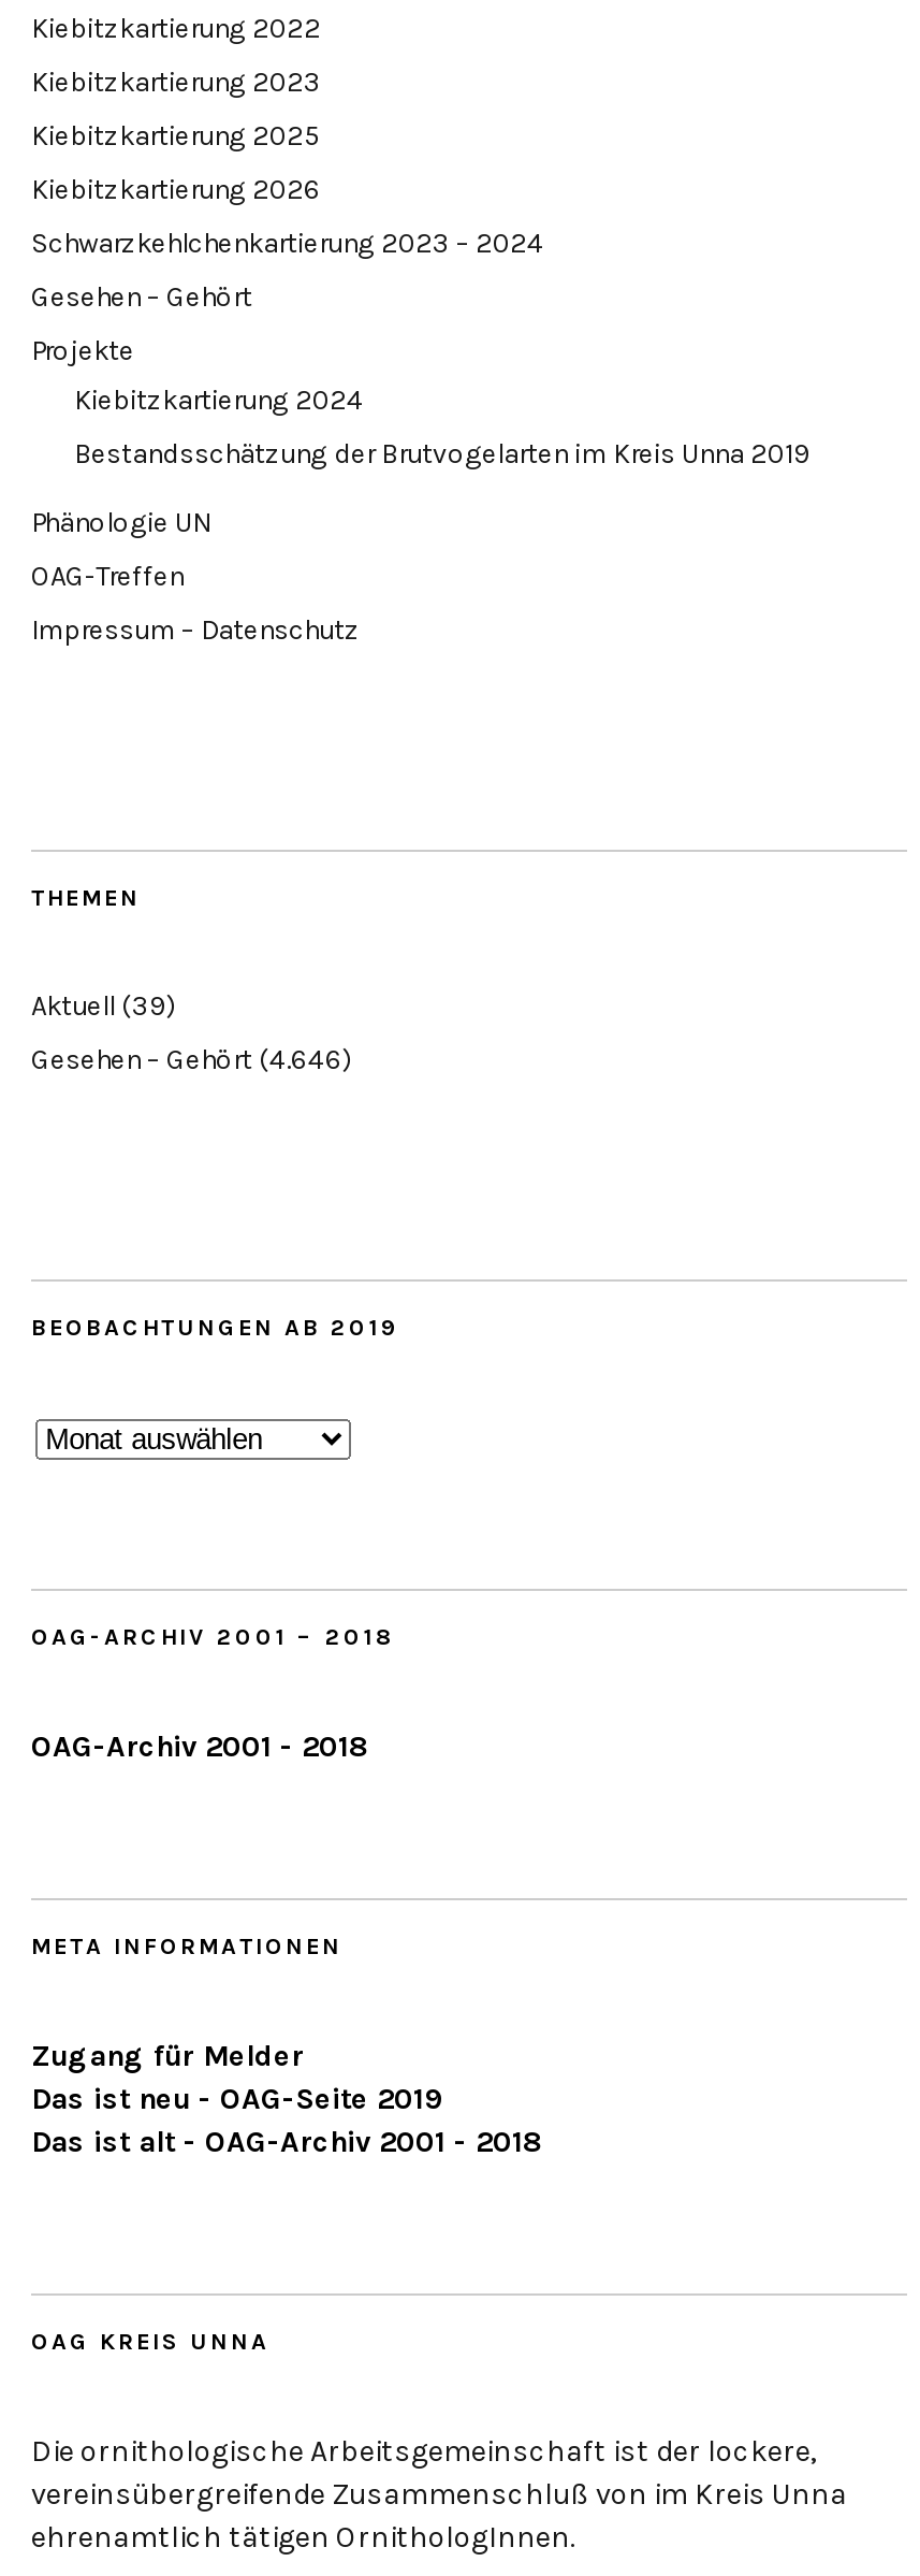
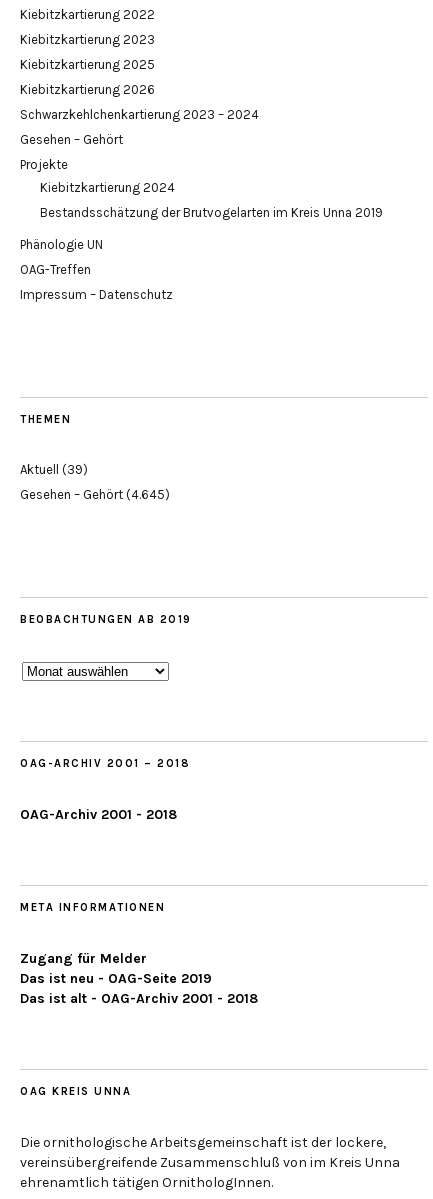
[31,1045,353,1077] Gesehen – Gehört (4.646) -> [20,487,170,502] Gesehen – Gehört (4.645)

